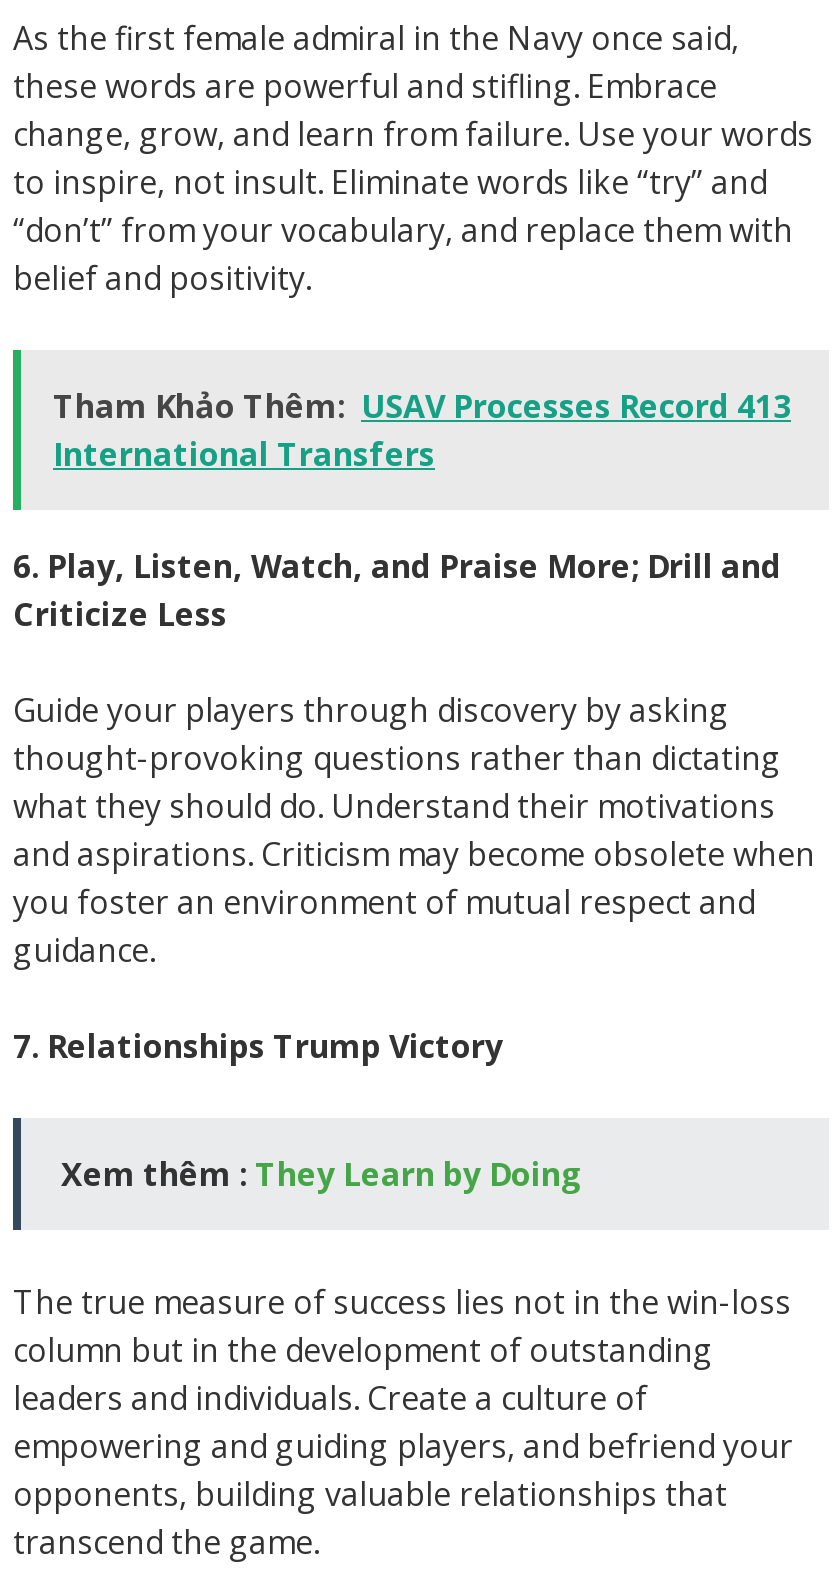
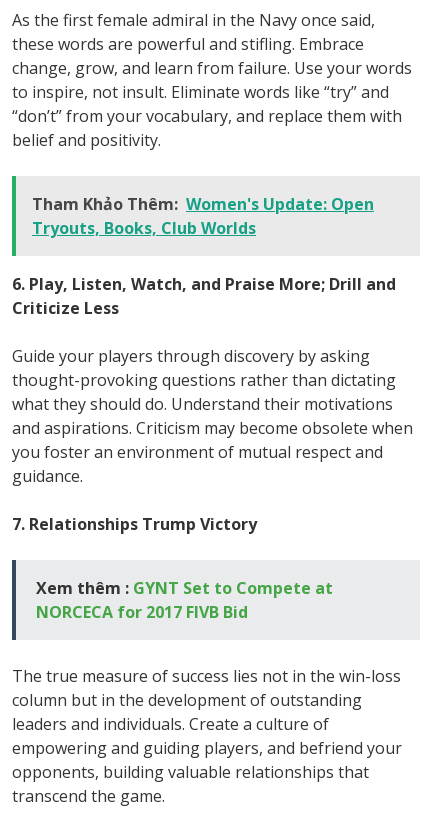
[53,384,791,476] Tham Khảo Thêm: USAV Processes Record 413 | International Transfers -> [32,193,374,239] Tham Khảo Thêm: Women's Update: Open | Tryouts, Books, Club Worlds
[61,1152,583,1196] Xem thêm : They Learn by Doing -> [36,577,333,623] Xem thêm : GYNT Set to Compete at | NORCECA for 2017 FIVB Bid

